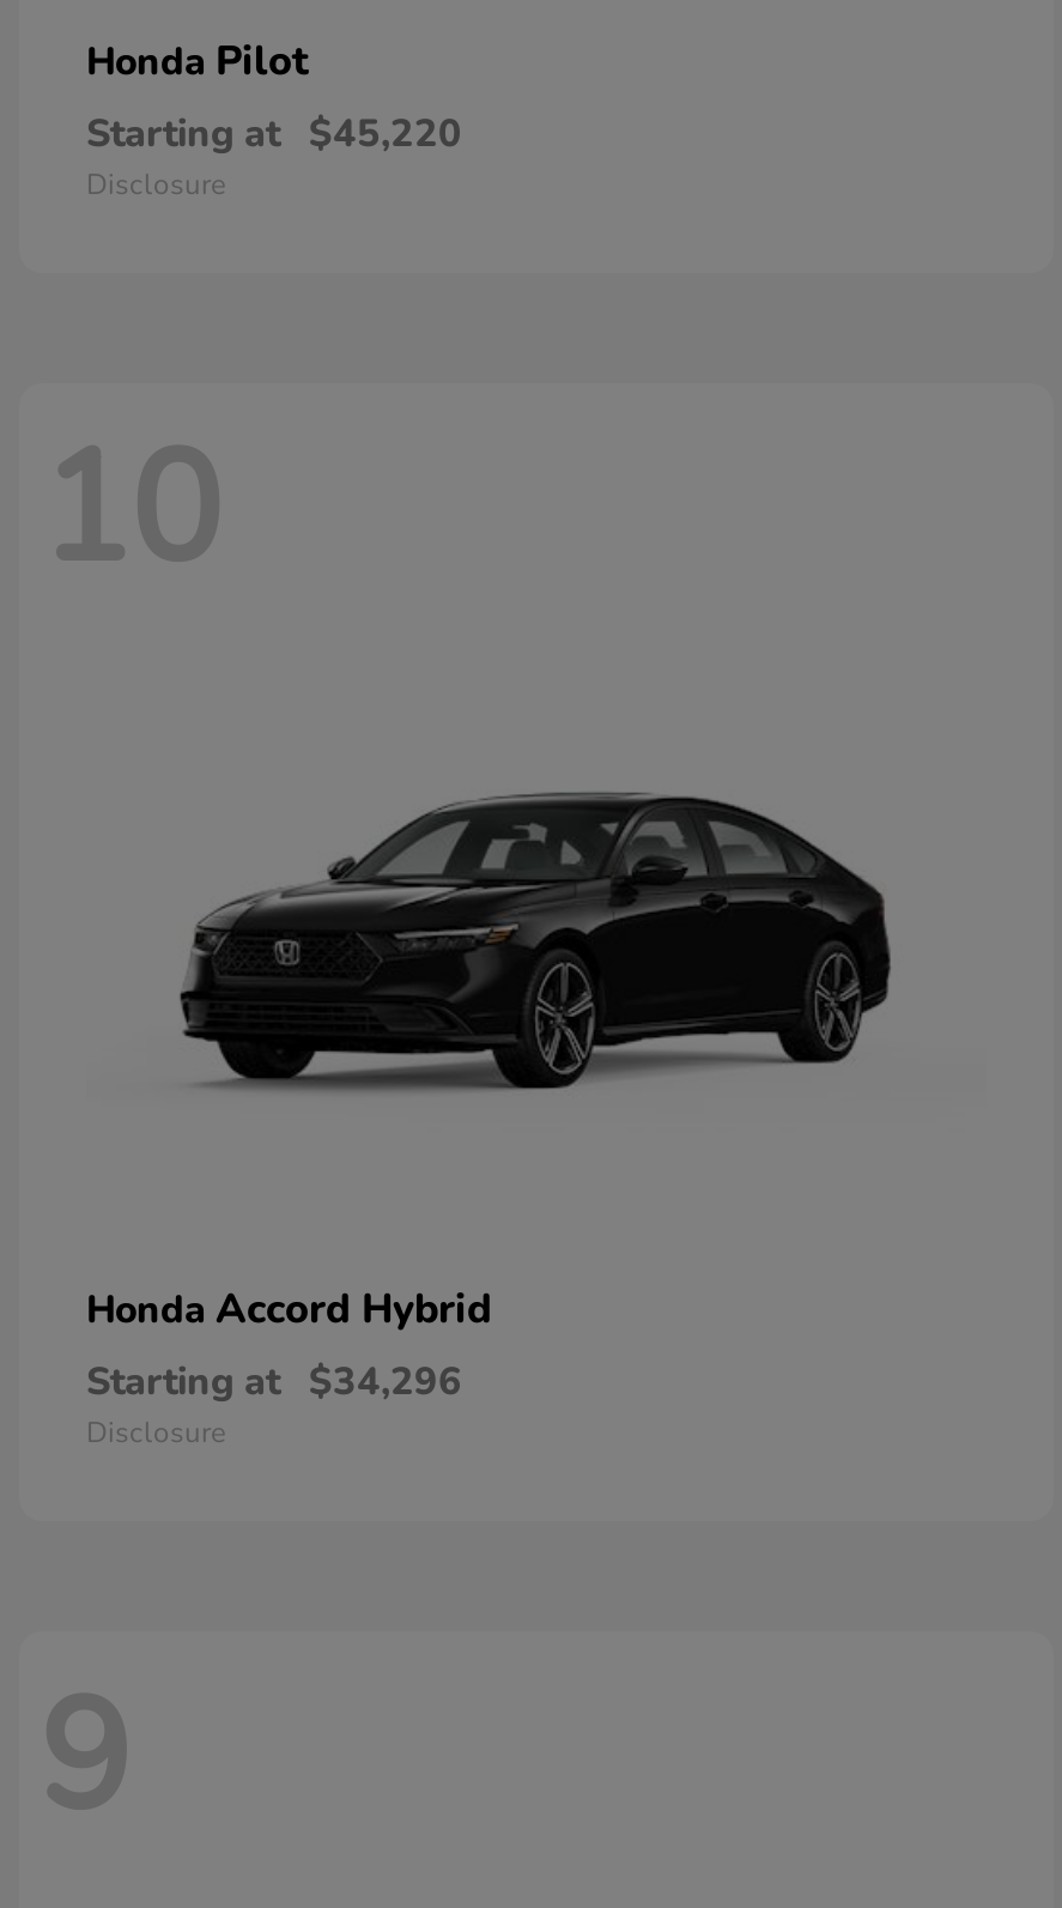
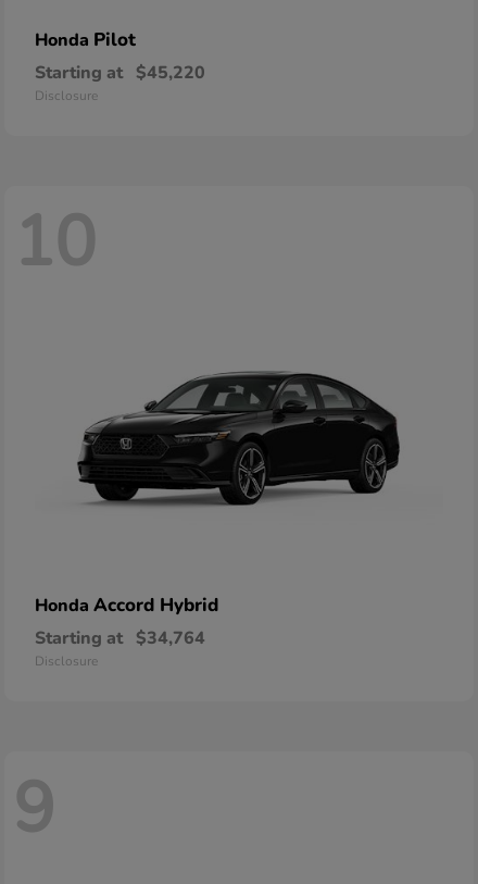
[86,1357,462,1409] Starting at $34,296 -> [35,627,205,651] Starting at $34,764

